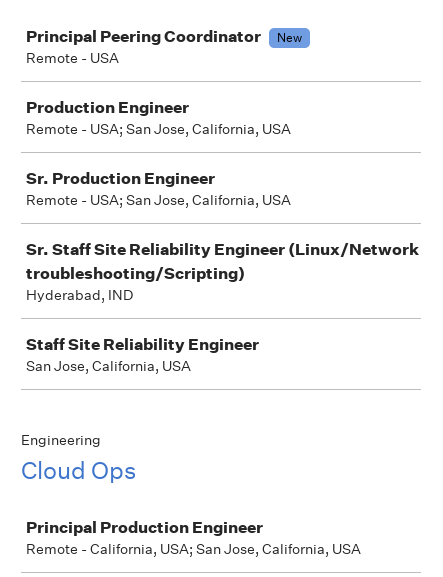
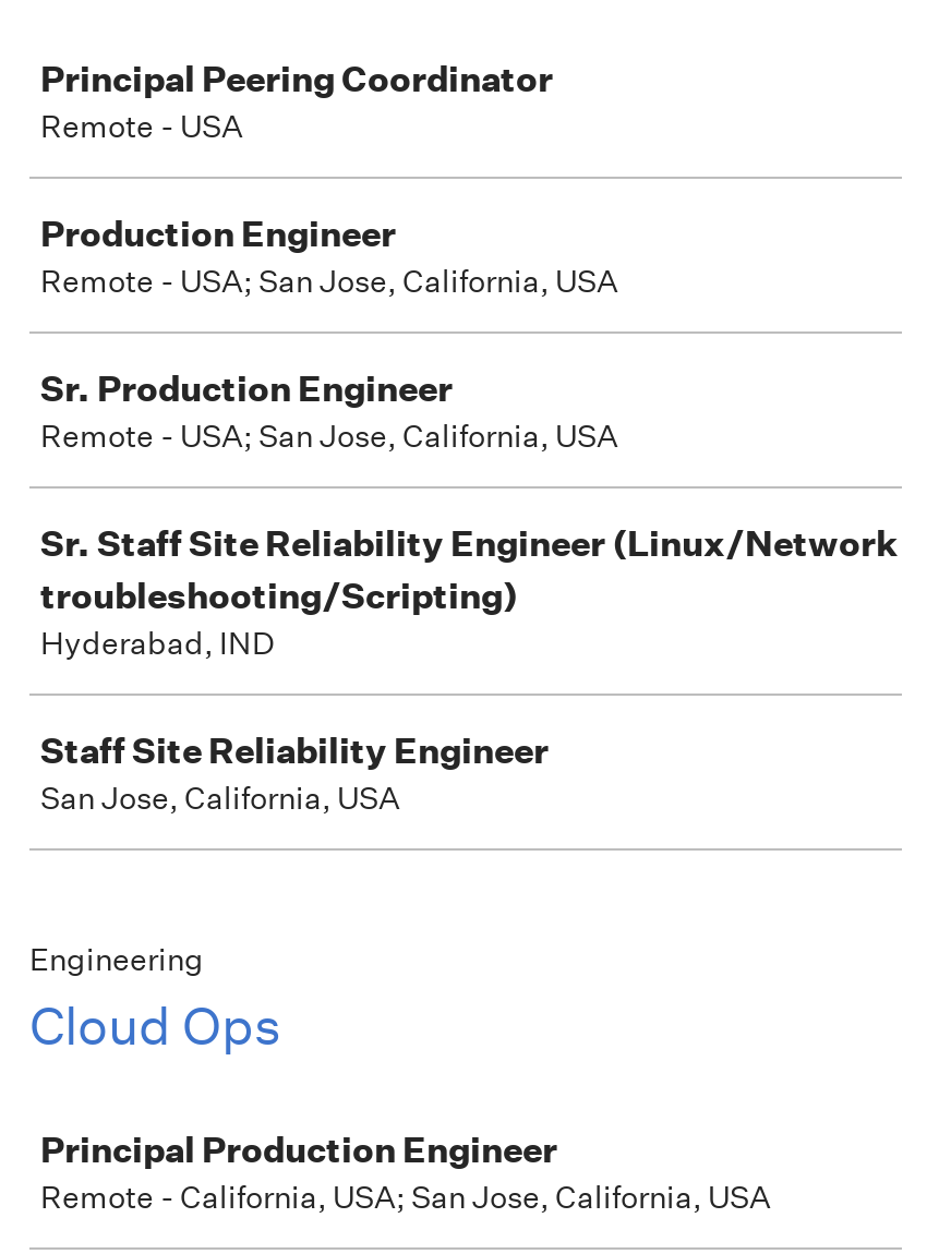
[277,29,302,46] New -> none

